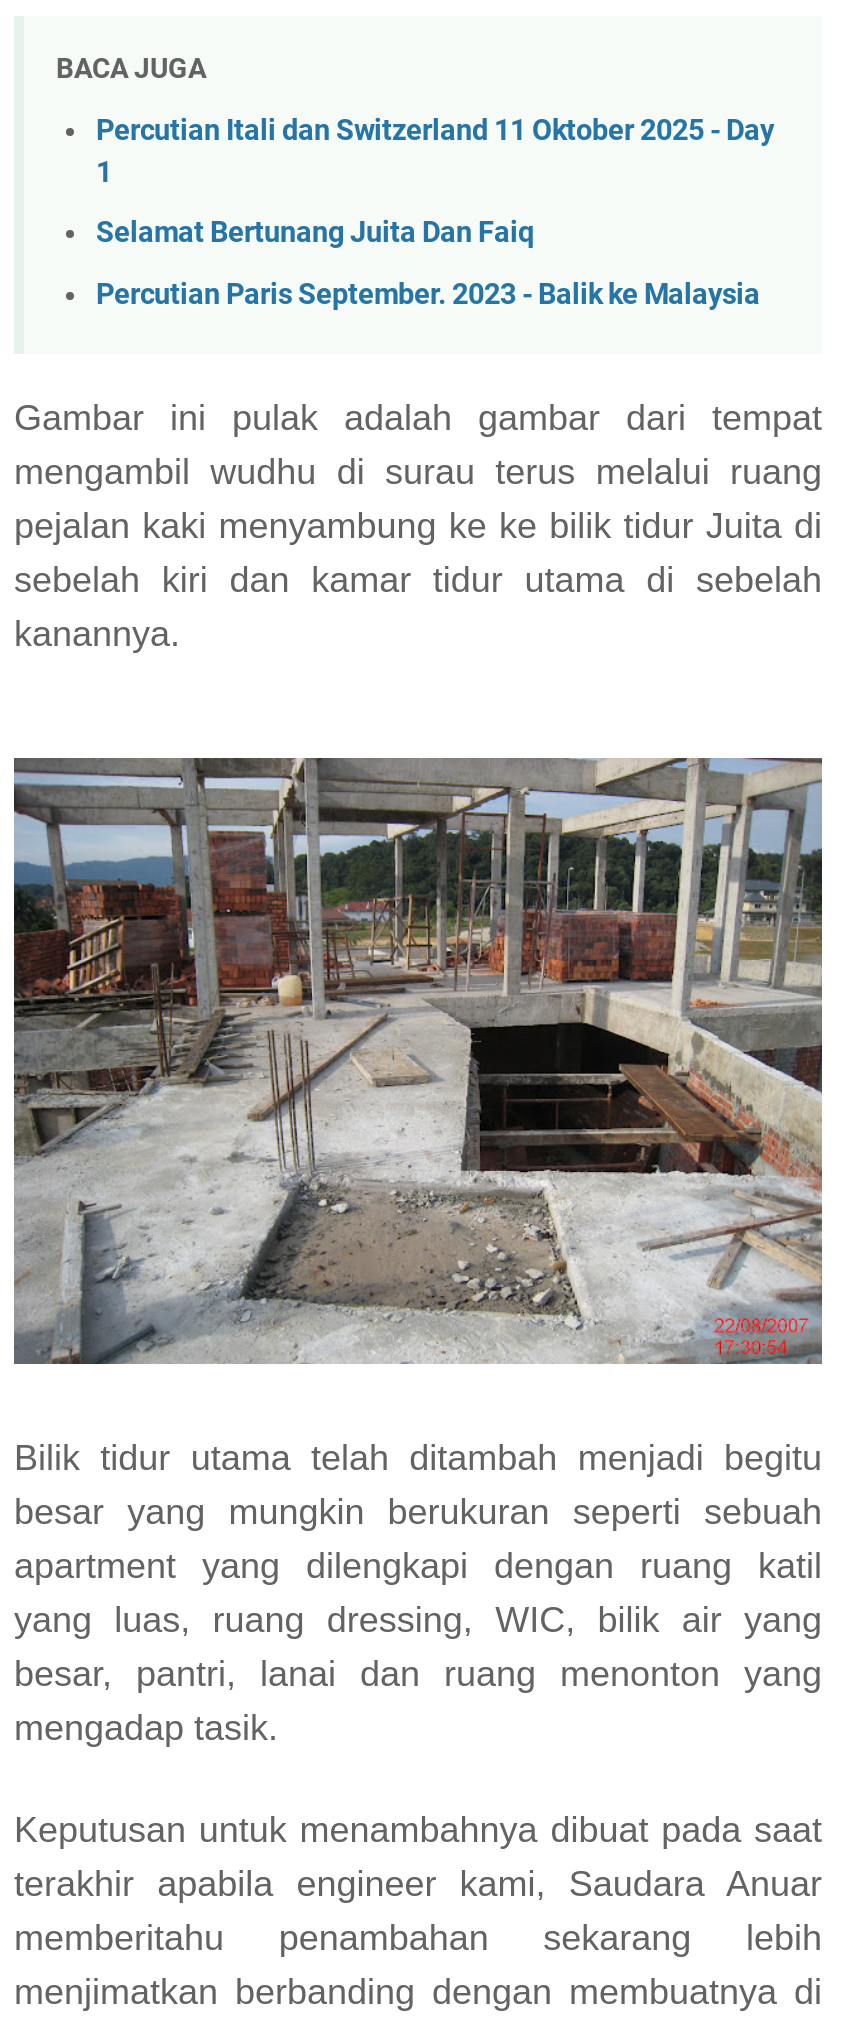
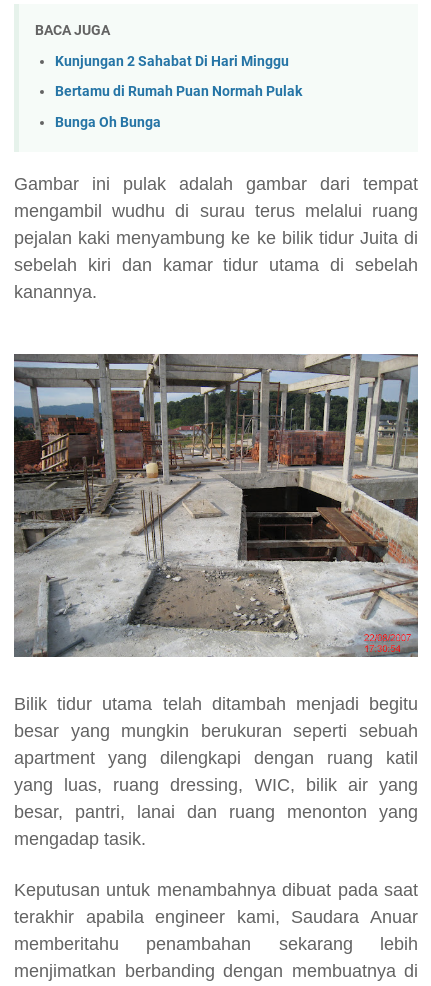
[96,114,774,190] Percutian Itali dan Switzerland 11 Oktober 2025 - Day | 1 -> [55,53,289,70] Kunjungan 2 Sahabat Di Hari Minggu
[96,217,534,251] Selamat Bertunang Juita Dan Faiq -> [55,83,302,100] Bertamu di Rumah Puan Normah Pulak
[96,278,760,312] Percutian Paris September. 2023 - Balik ke Malaysia -> [55,114,161,131] Bunga Oh Bunga

